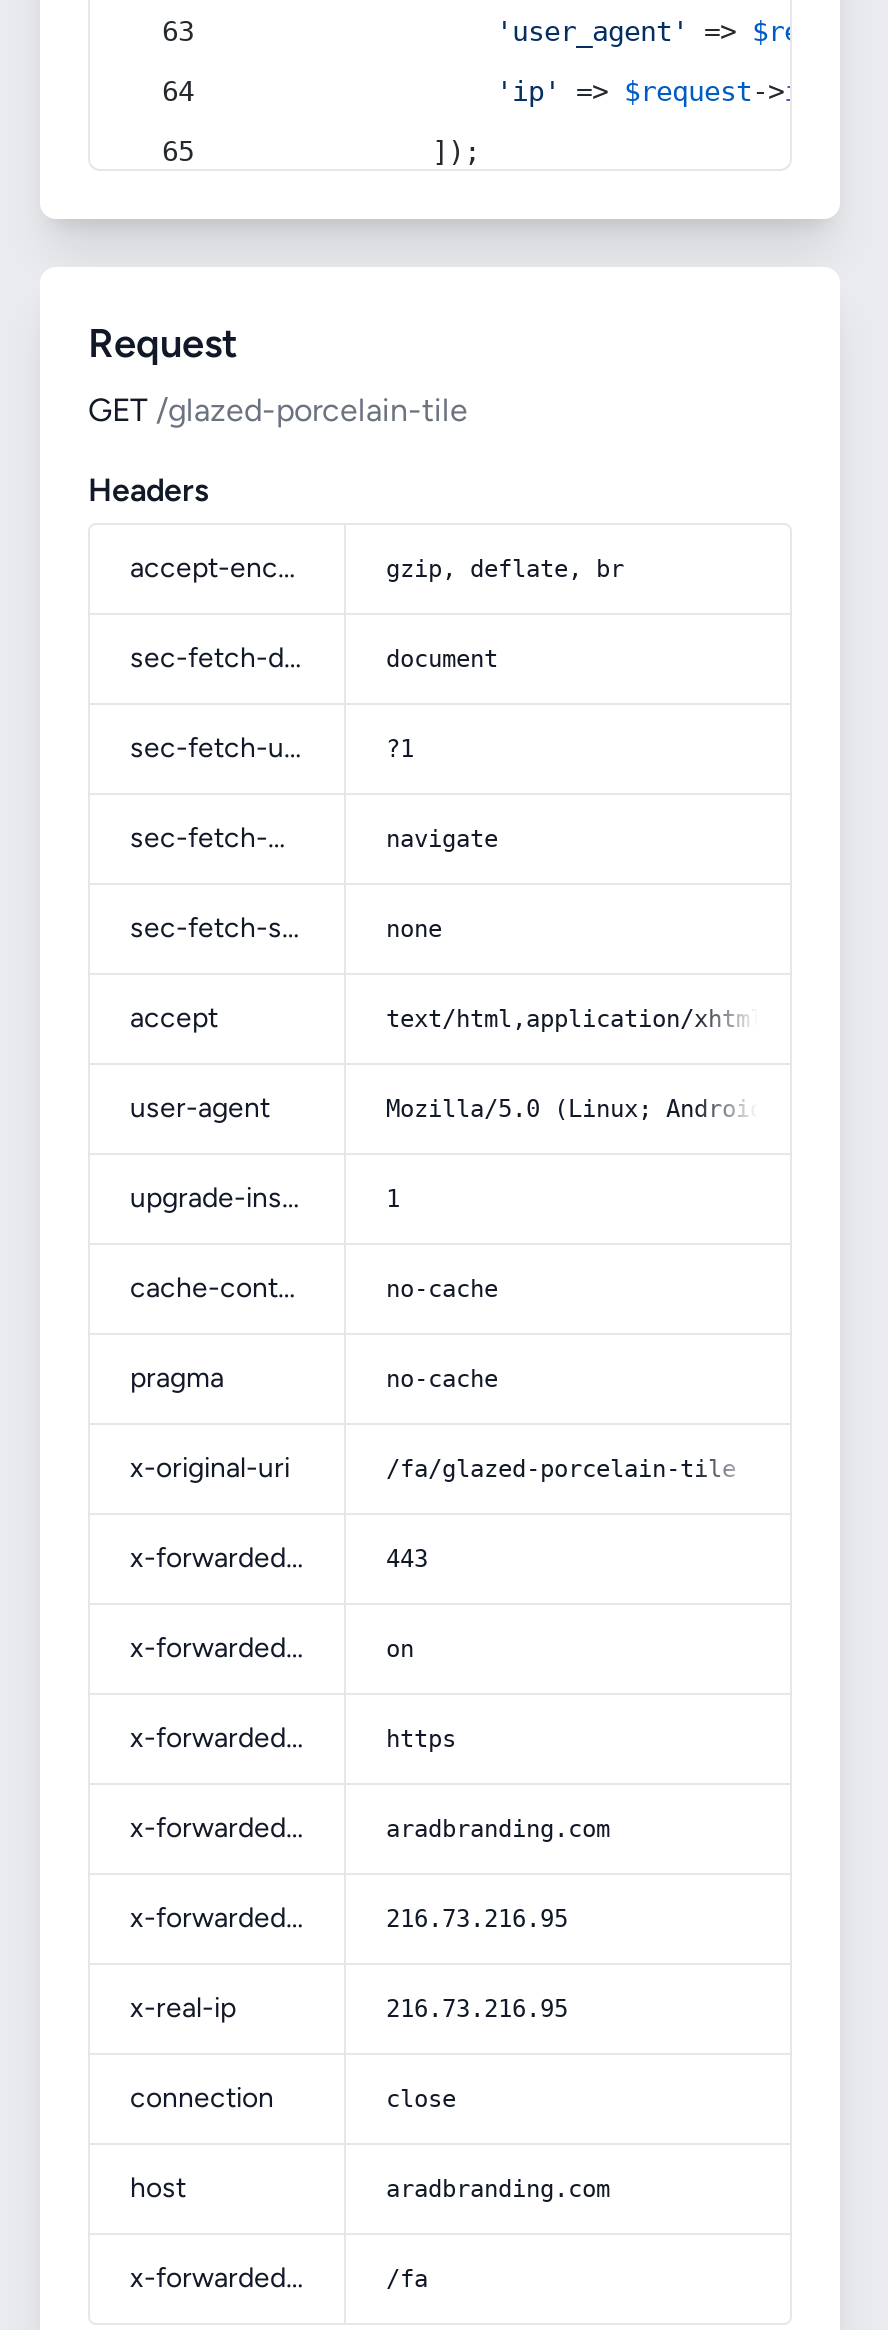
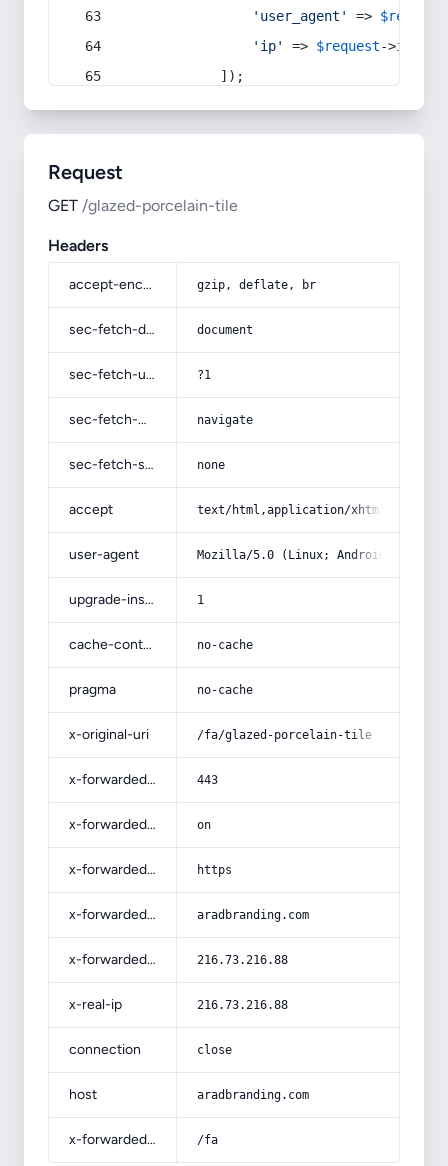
[386,1905,568,1933] 216.73.216.95 -> [197,953,288,967] 216.73.216.88
[386,1995,568,2023] 216.73.216.95 -> [197,998,288,1012] 216.73.216.88

